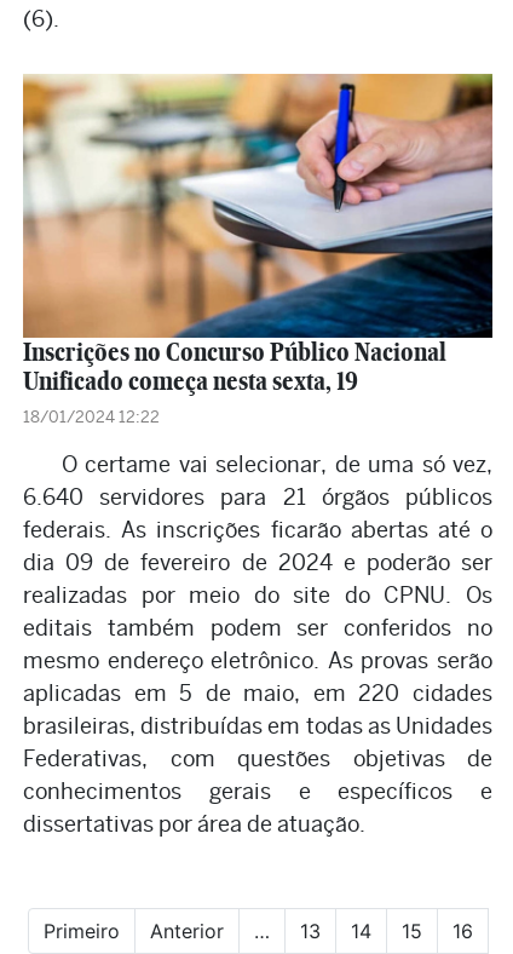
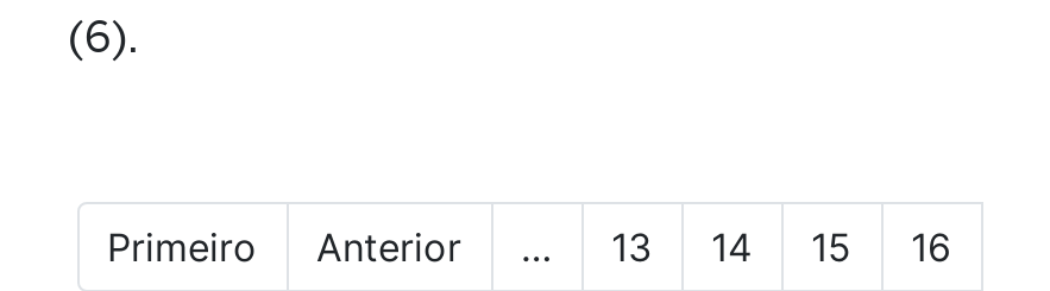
[22,73,494,837] [image] | Inscrições no Concurso Público Nacional | Unificado começa nesta sexta, 19 | 18/01/2024 12:22 | O certame vai selecionar, de uma só vez, | 6.640 servidores para 21 órgãos públicos | federais. As inscrições ficarão abertas até o | dia 09 de fevereiro de 2024 e poderão ser | realizadas por meio do site do CPNU. Os | editais também podem ser conferidos no | mesmo endereço eletrônico. As provas serão | aplicadas em 5 de maio, em 220 cidades | brasileiras, distribuídas em todas as Unidades | Federativas, com questões objetivas de | conhecimentos gerais e específicos e | dissertativas por área de atuação. -> none

